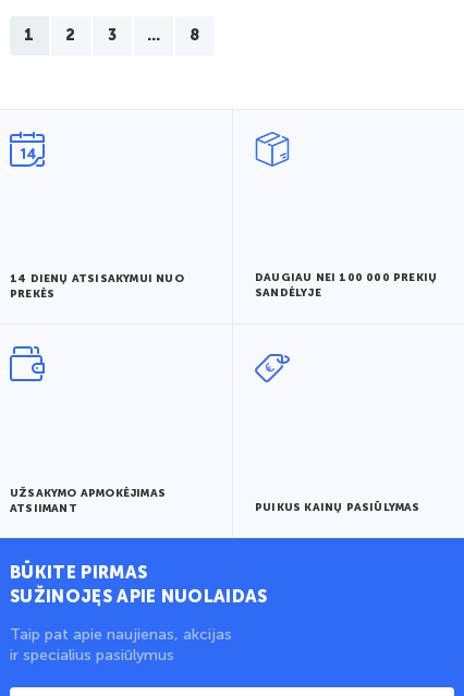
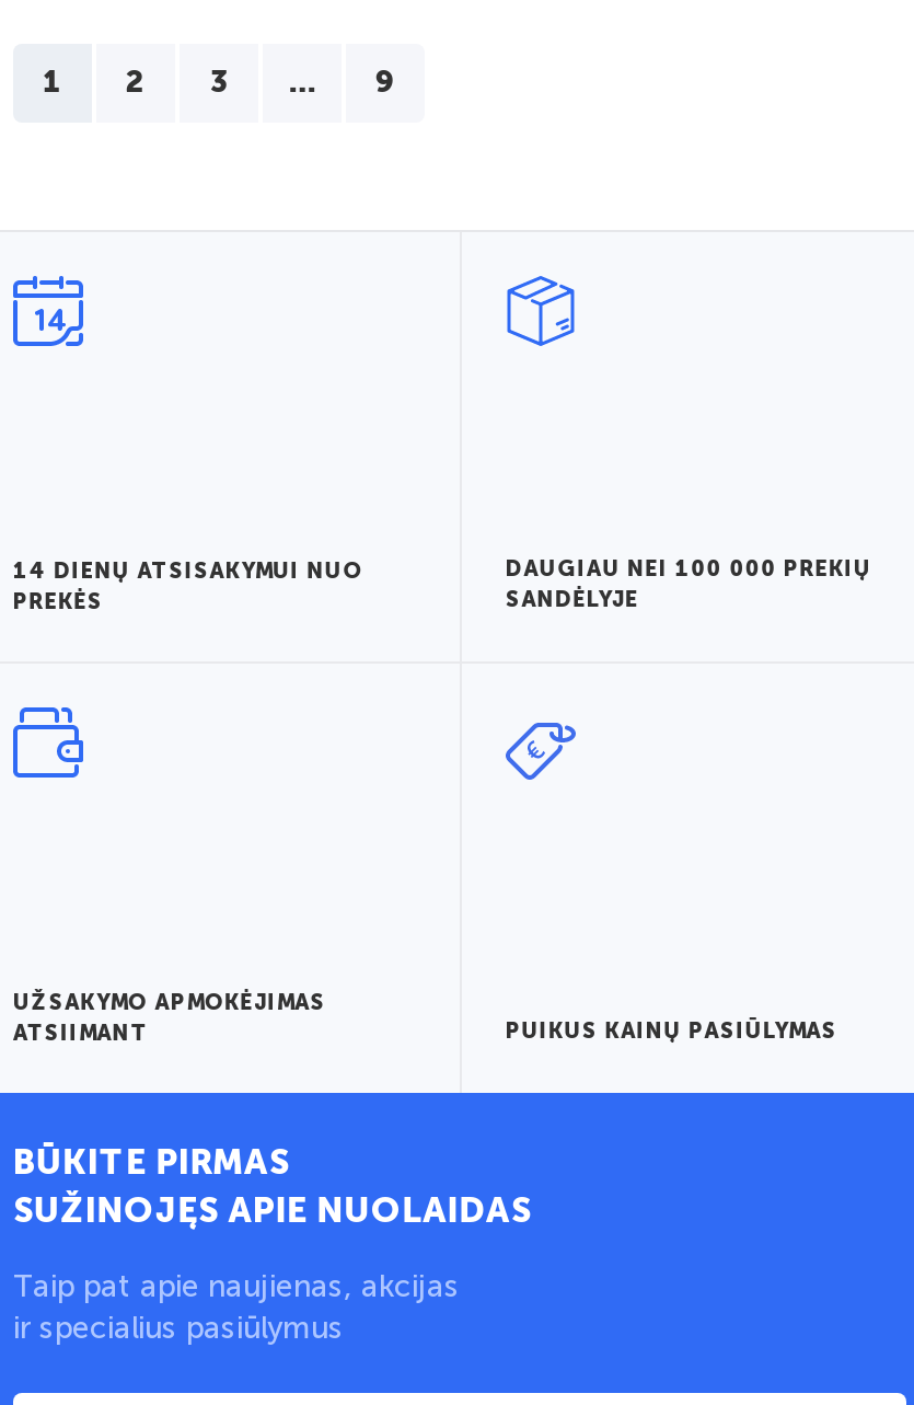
[190,28,200,44] 8 -> [375,68,395,99] 9

